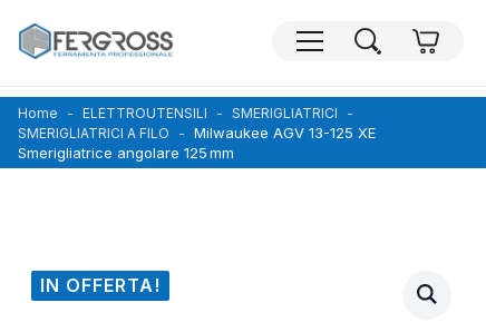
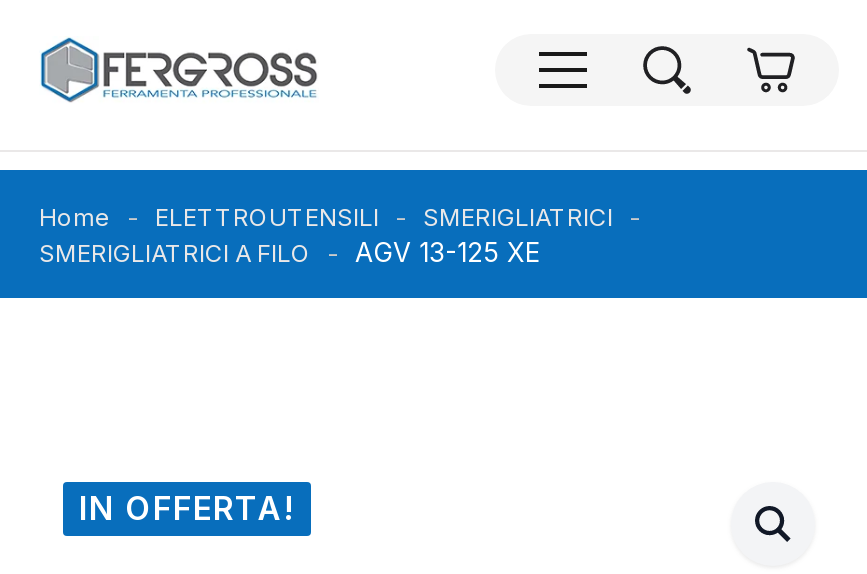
[18,124,376,162] Milwaukee AGV 13-125 XE | Smerigliatrice angolare 125 mm -> [355,236,539,268] AGV 13-125 XE

